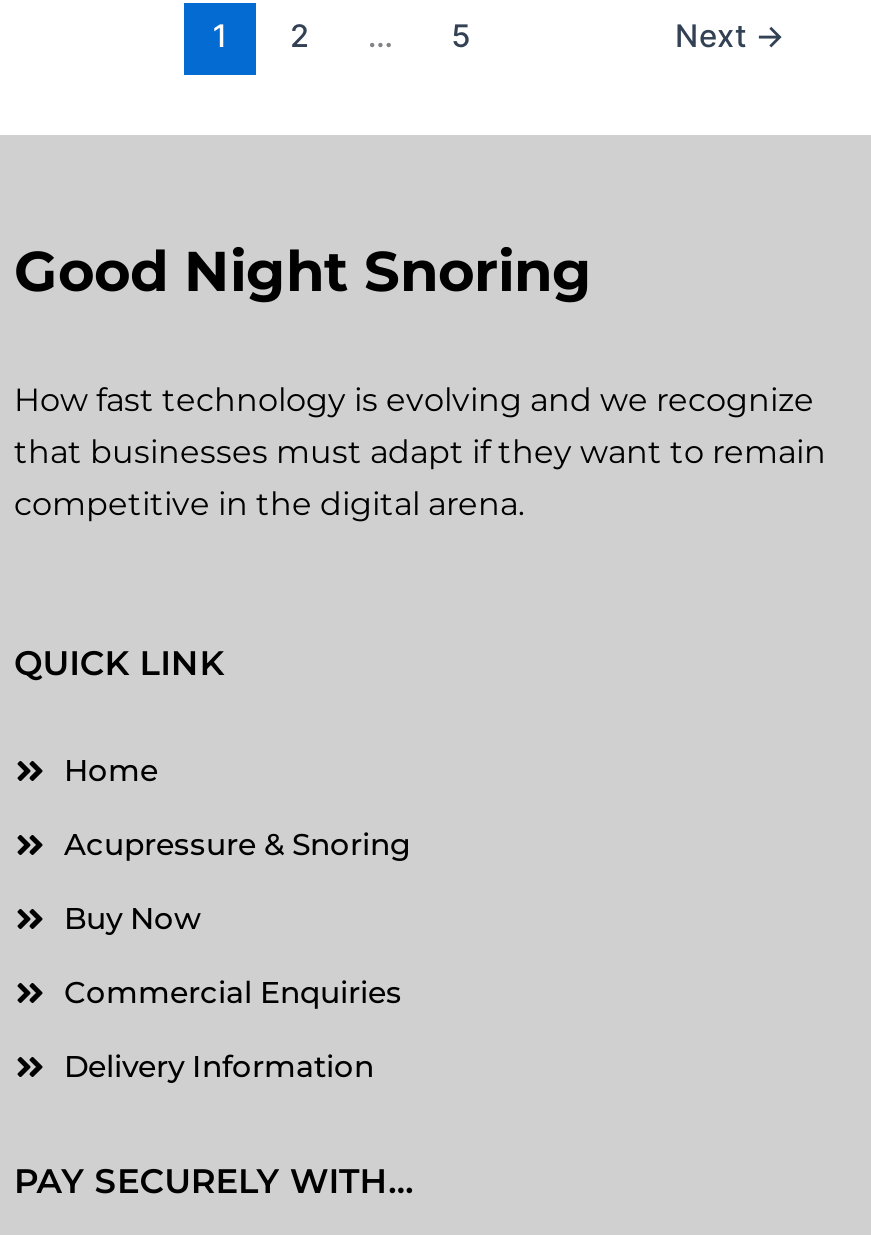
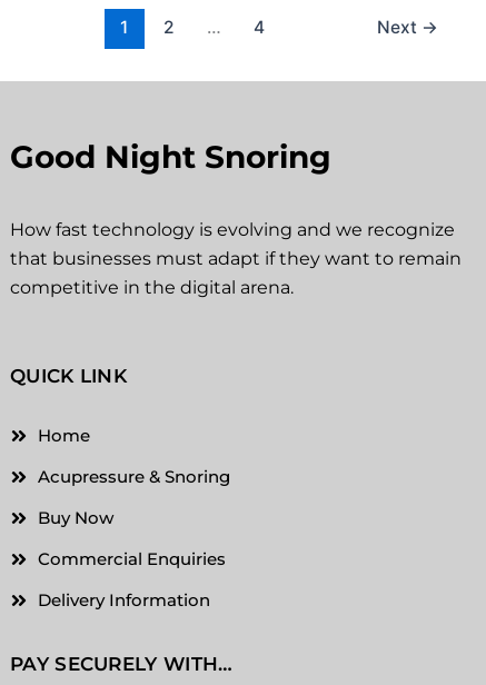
[451,17,471,55] 5 -> [253,16,264,37] 4

